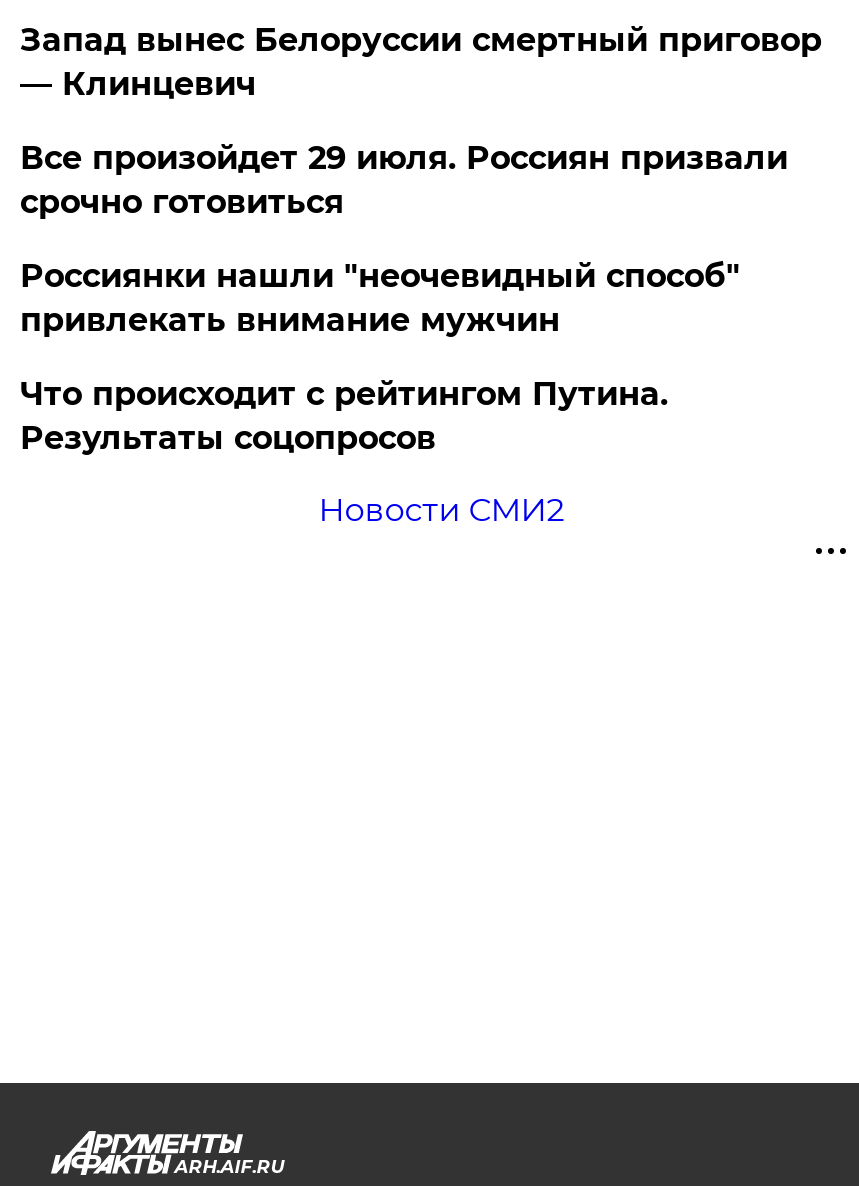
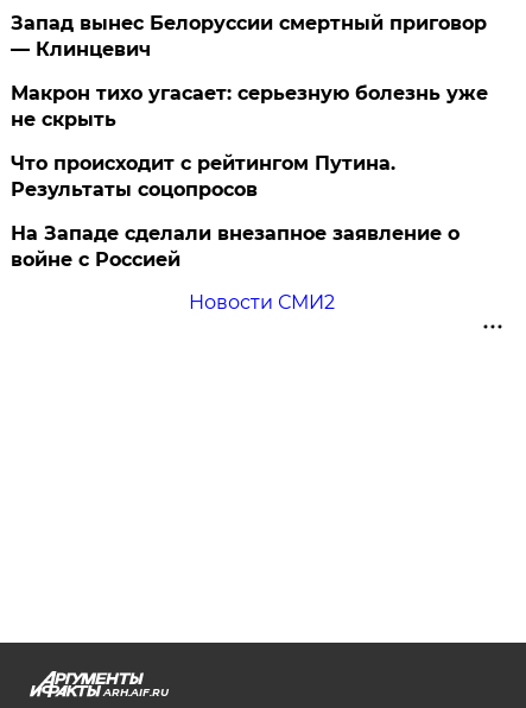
[20,139,788,339] Все произойдет 29 июля. Россиян призвали | срочно готовиться | Россиянки нашли "неочевидный способ" | привлекать внимание мужчин -> [11,82,488,131] Макрон тихо угасает: серьезную болезнь уже | не скрыть
moved [20,375,668,457] -> [11,152,396,201]: Что происходит с рейтингом Путина. | Результаты соцопросов
none -> [11,222,460,271] На Западе сделали внезапное заявление о | войне с Россией

